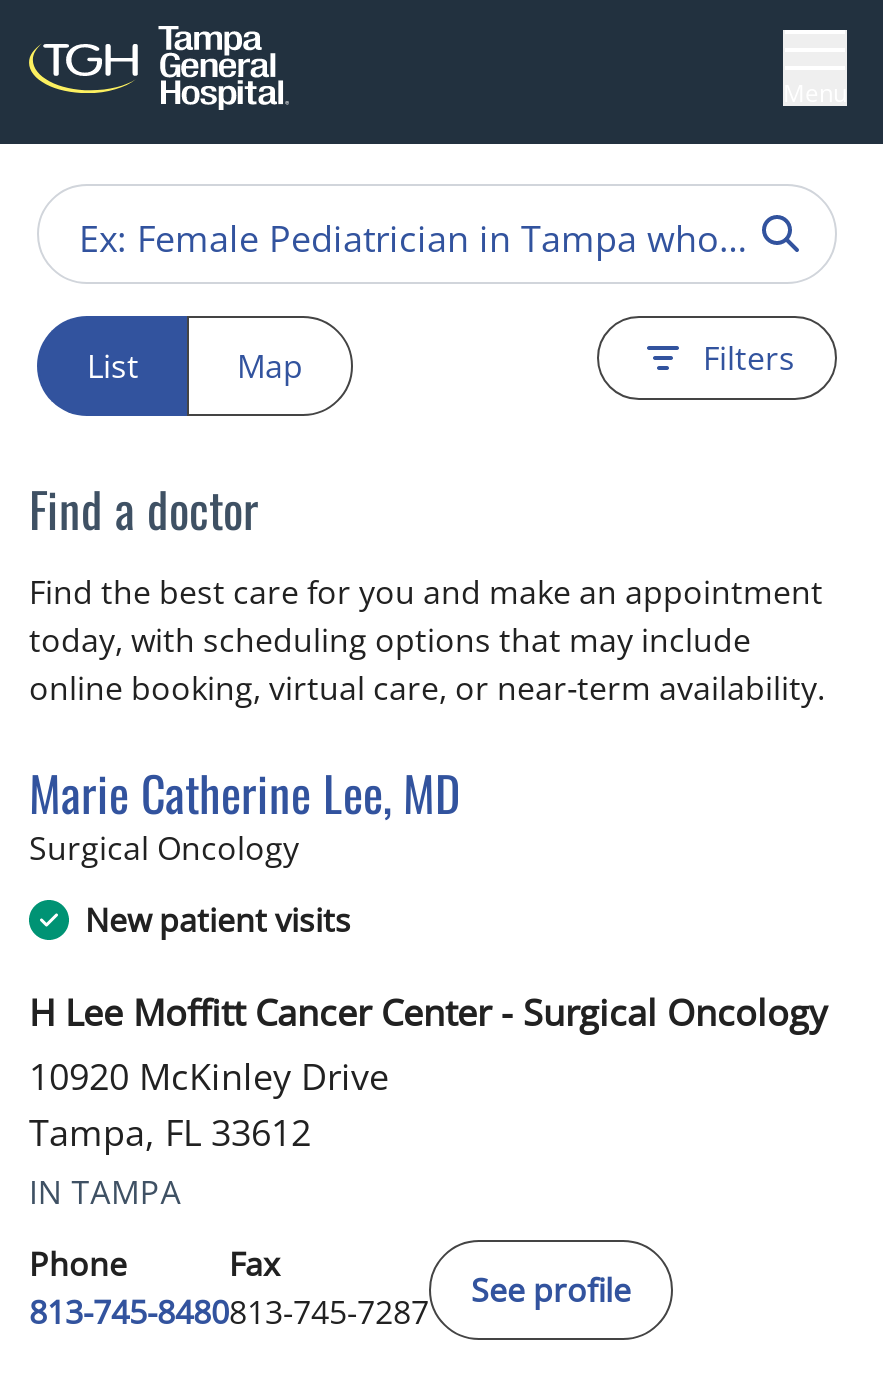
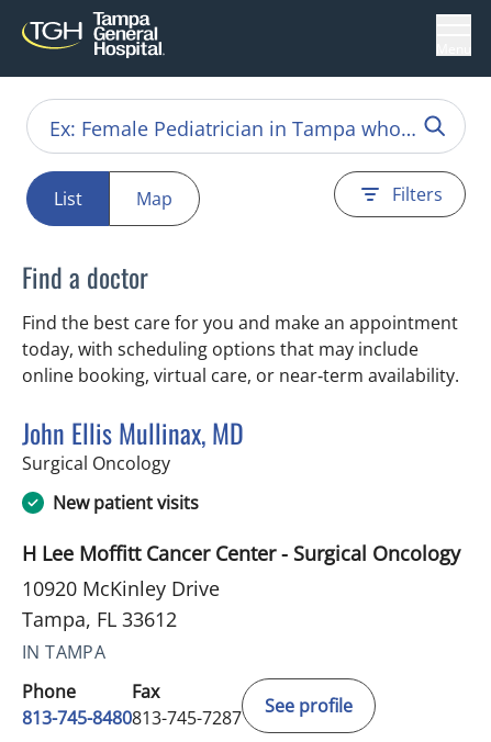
[29,756,461,828] Marie Catherine Lee, MD -> [22,413,244,452] John Ellis Mullinax, MD

